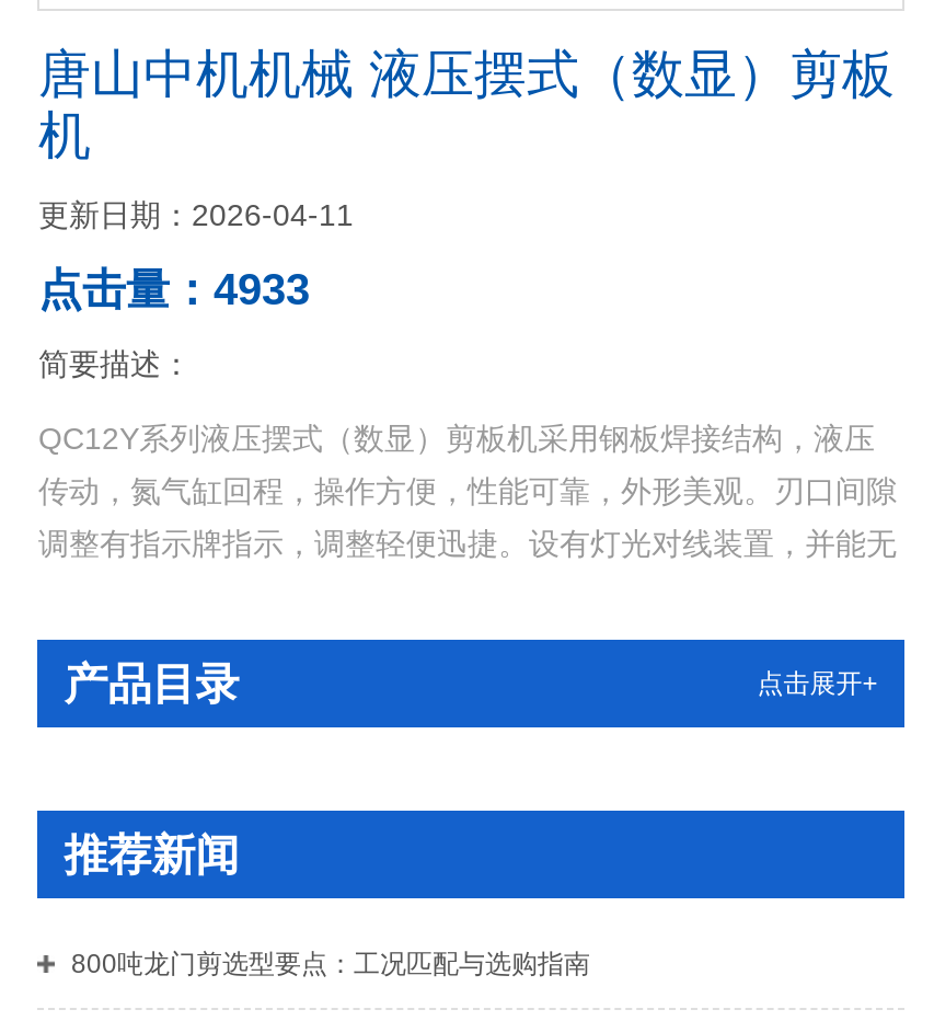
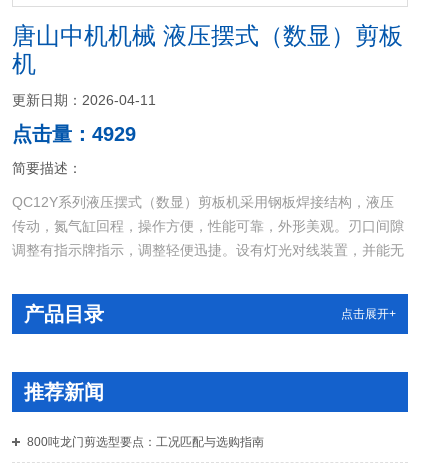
[38,265,310,313] 点击量：4933 -> [12,123,136,145] 点击量：4929

